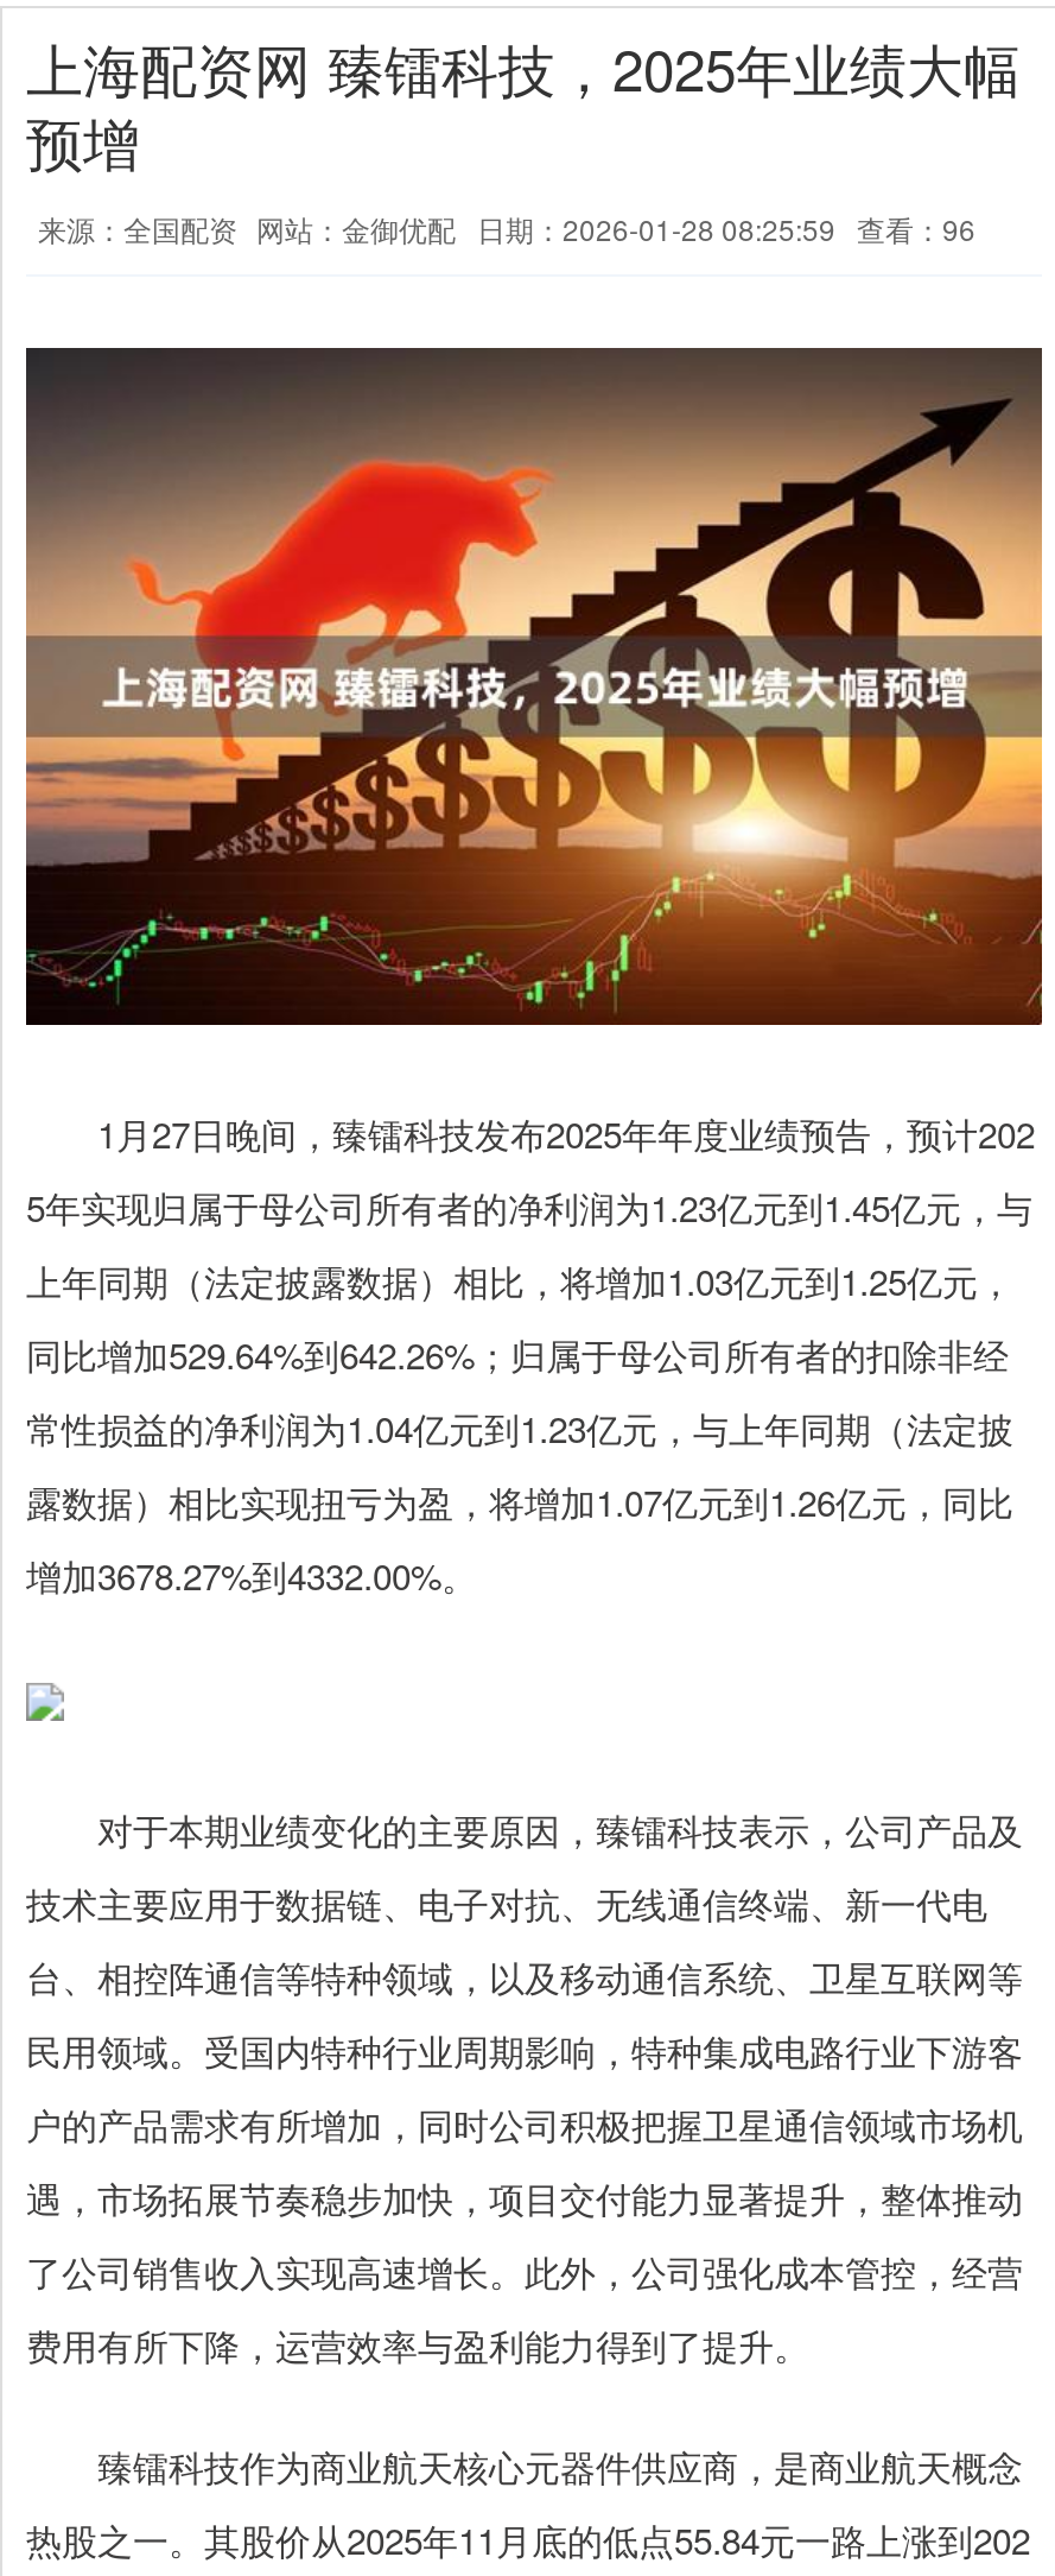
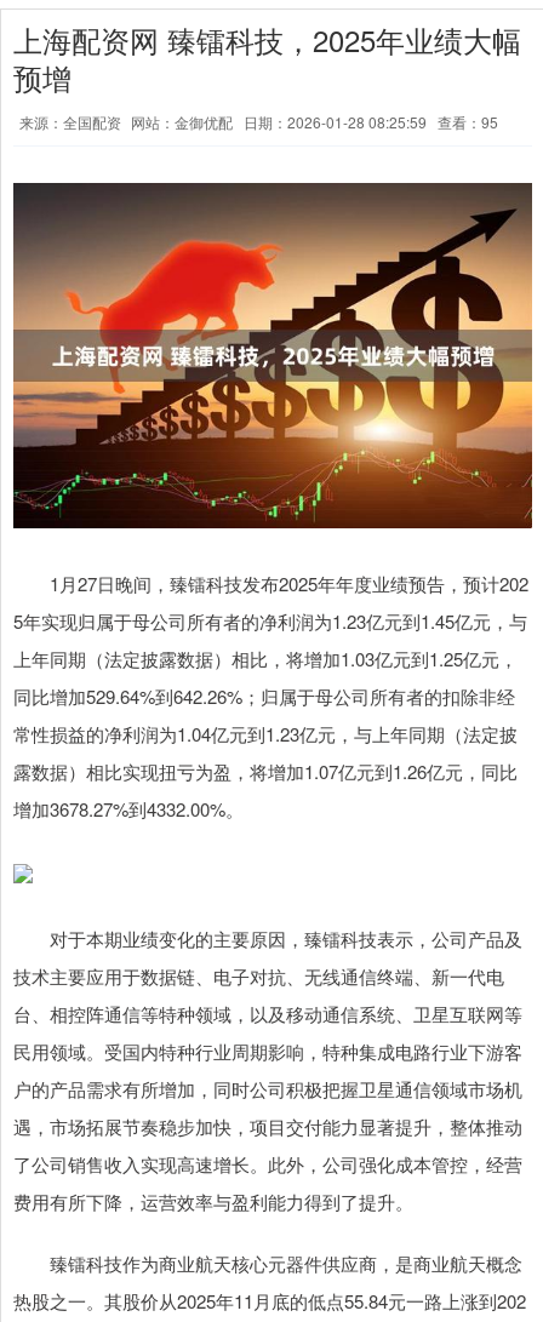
[38,208,975,248] 来源：全国配资 网站：金御优配 日期：2026-01-28 08:25:59 查看：96 -> [19,111,498,132] 来源：全国配资 网站：金御优配 日期：2026-01-28 08:25:59 查看：95

